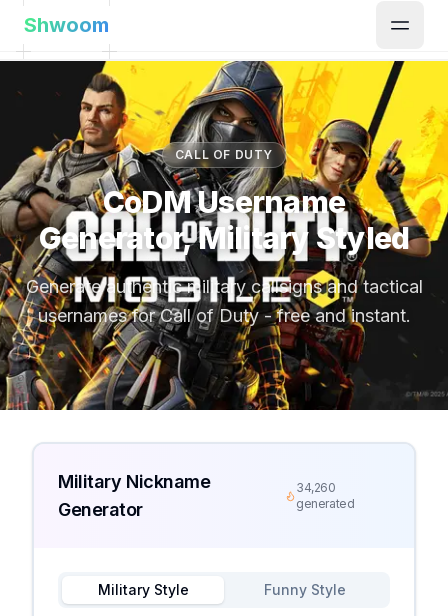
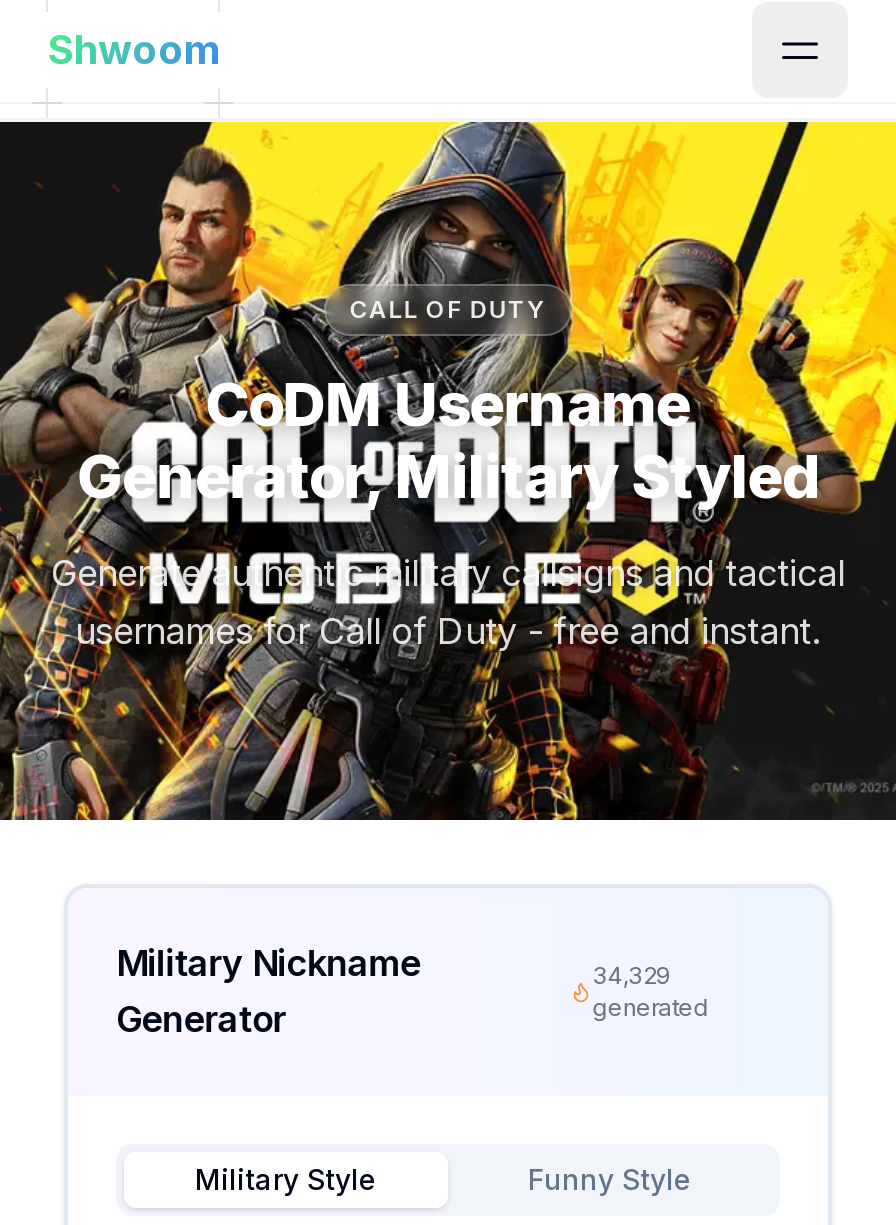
[296,480,336,495] 34,260 -> [593,960,671,990] 34,329

